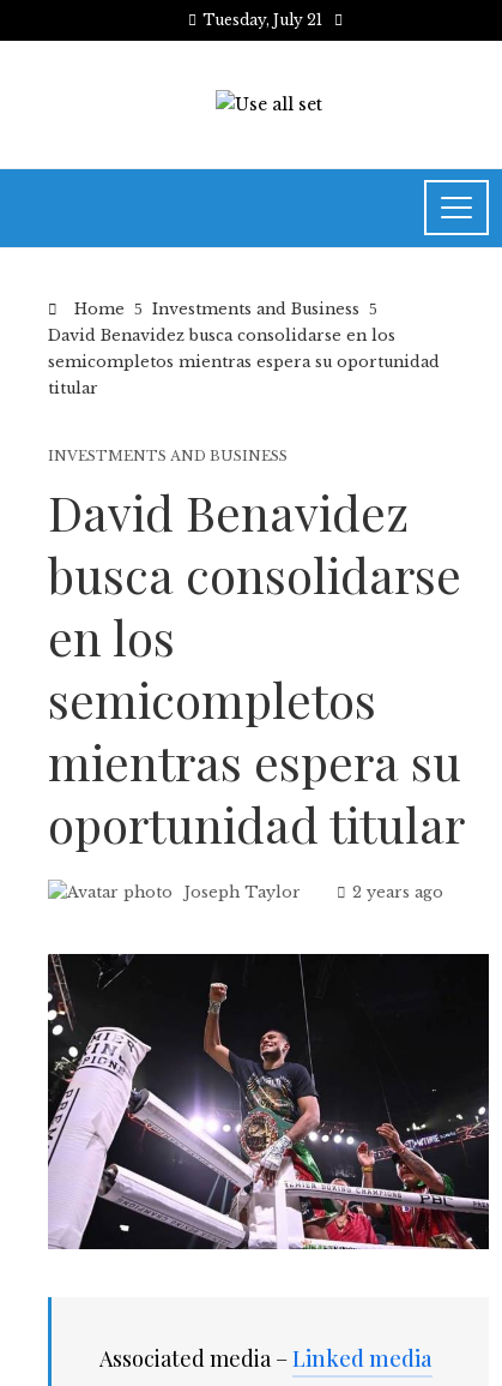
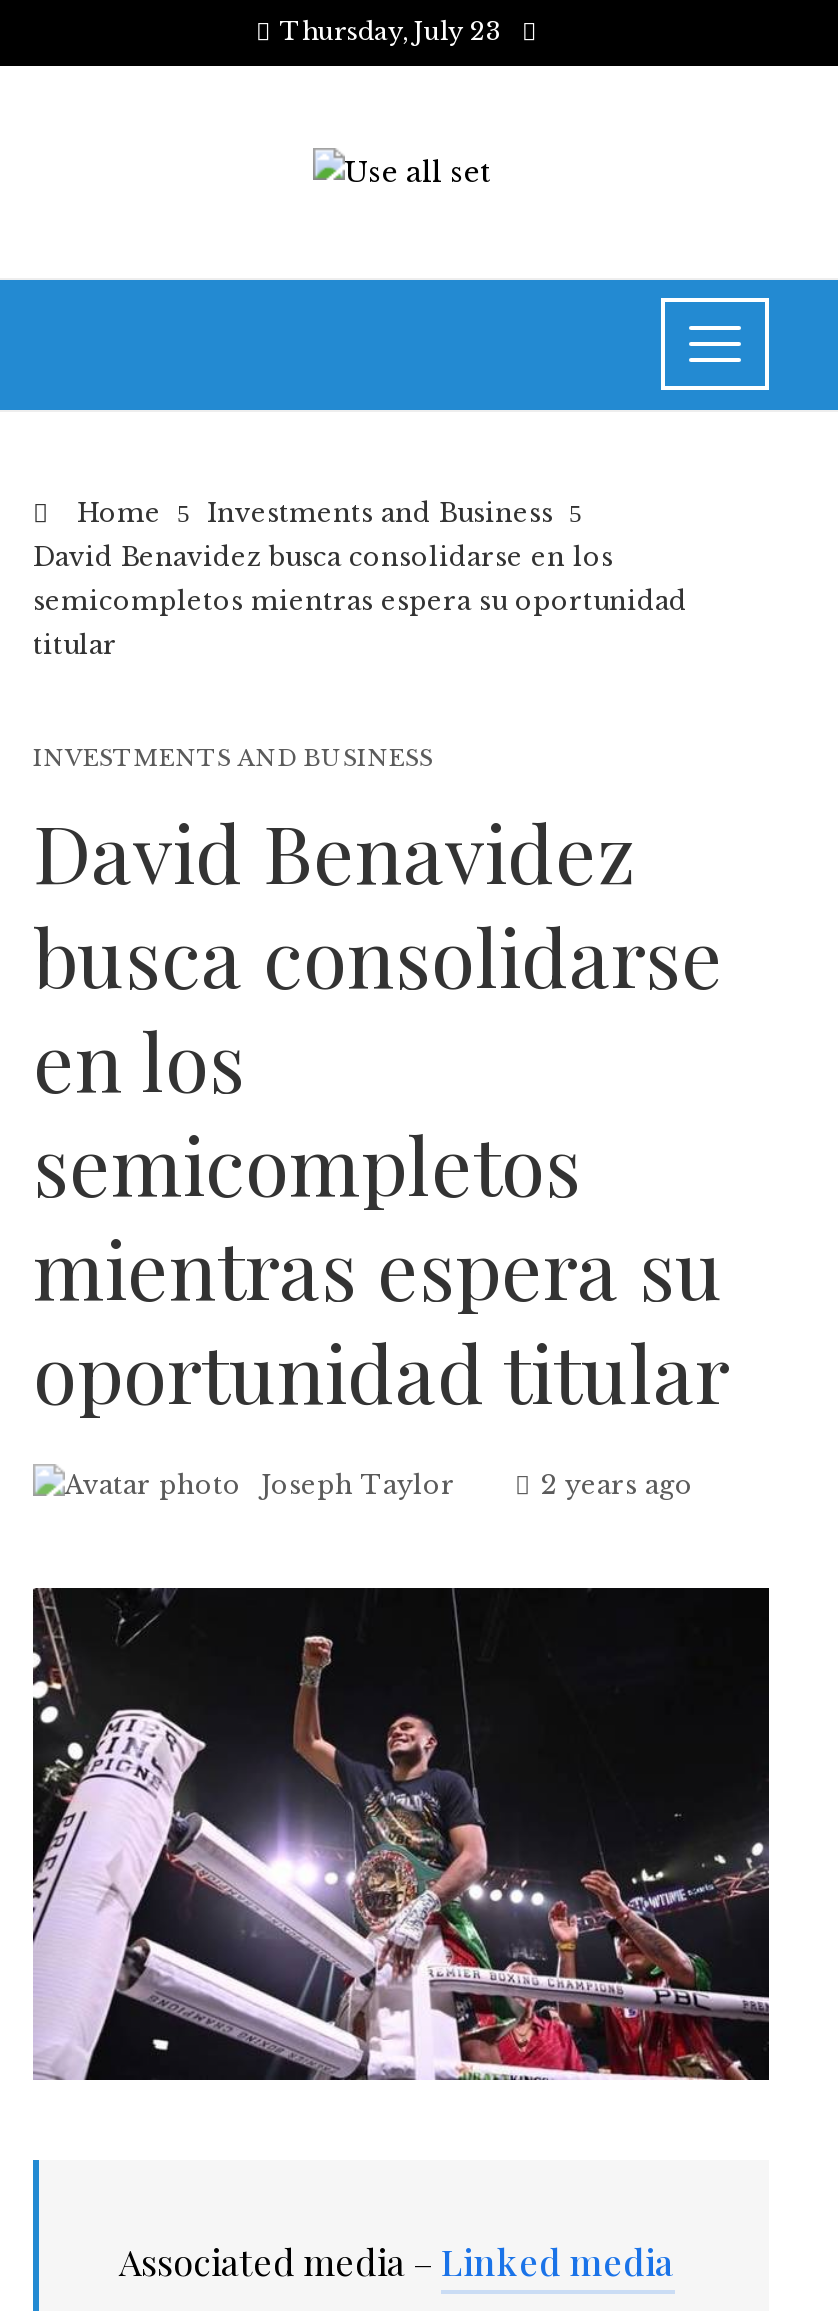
[202,11,322,29] Tuesday, July 21 -> [280,16,502,46] Thursday, July 23

